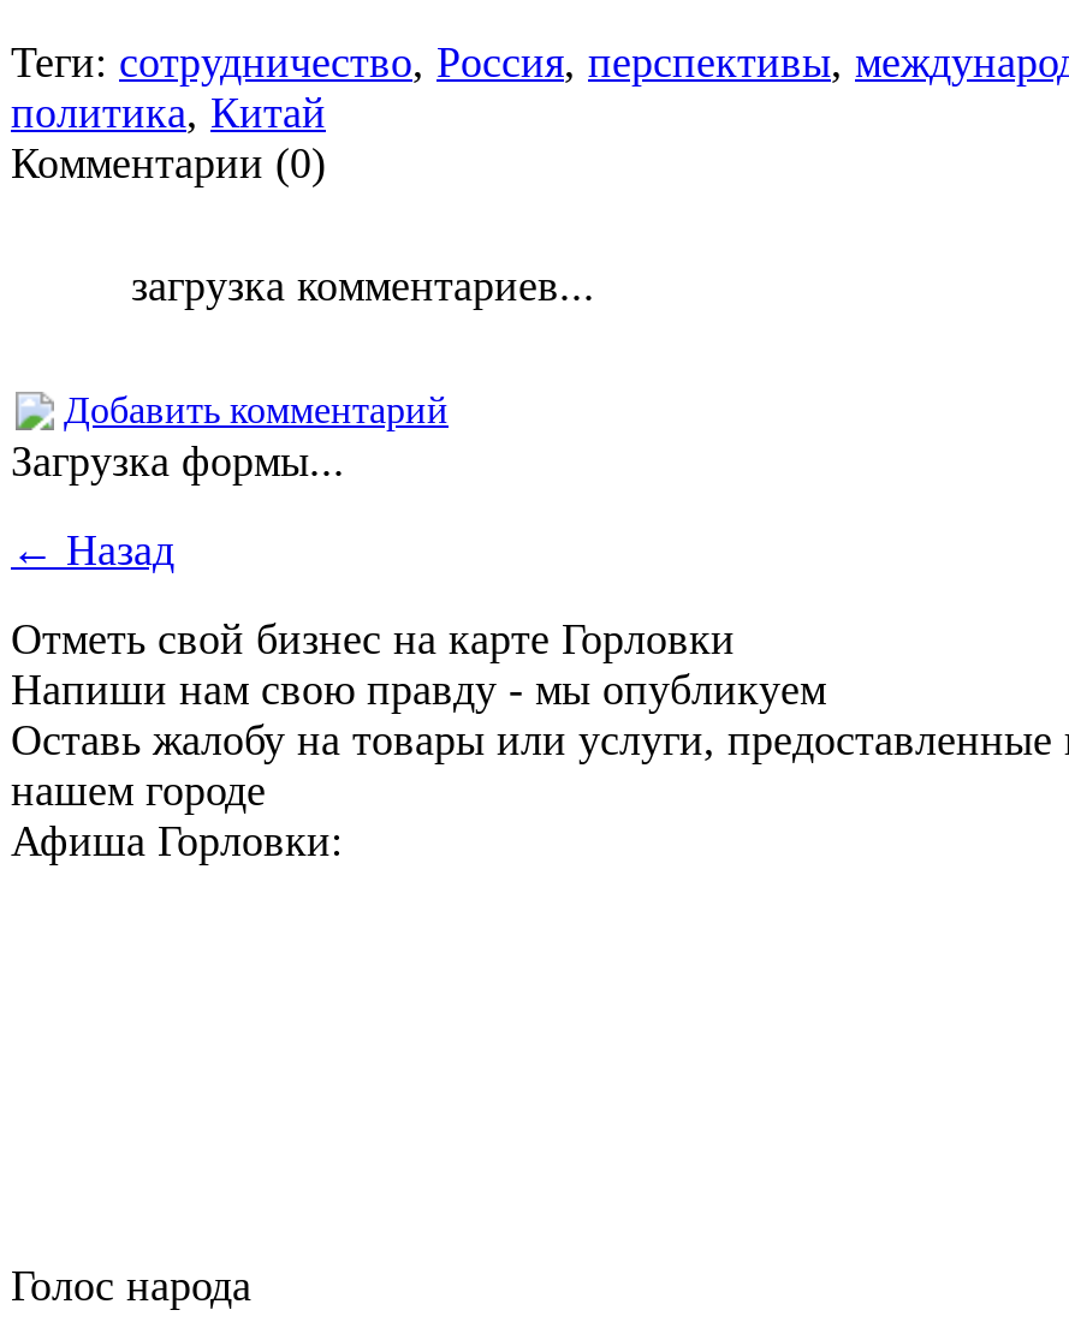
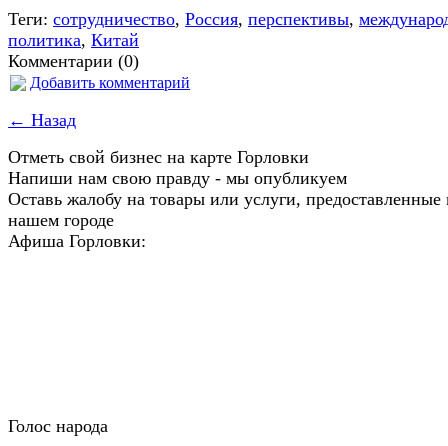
[131,262,595,310] загрузка комментариев... -> none
[11,437,345,485] Загрузка формы... -> none

